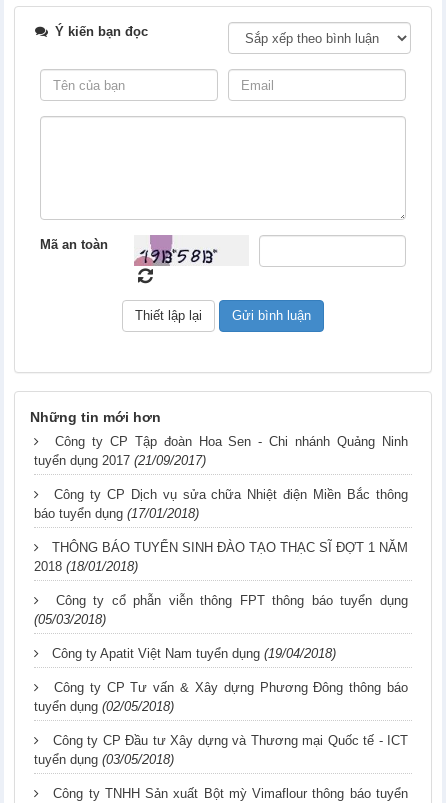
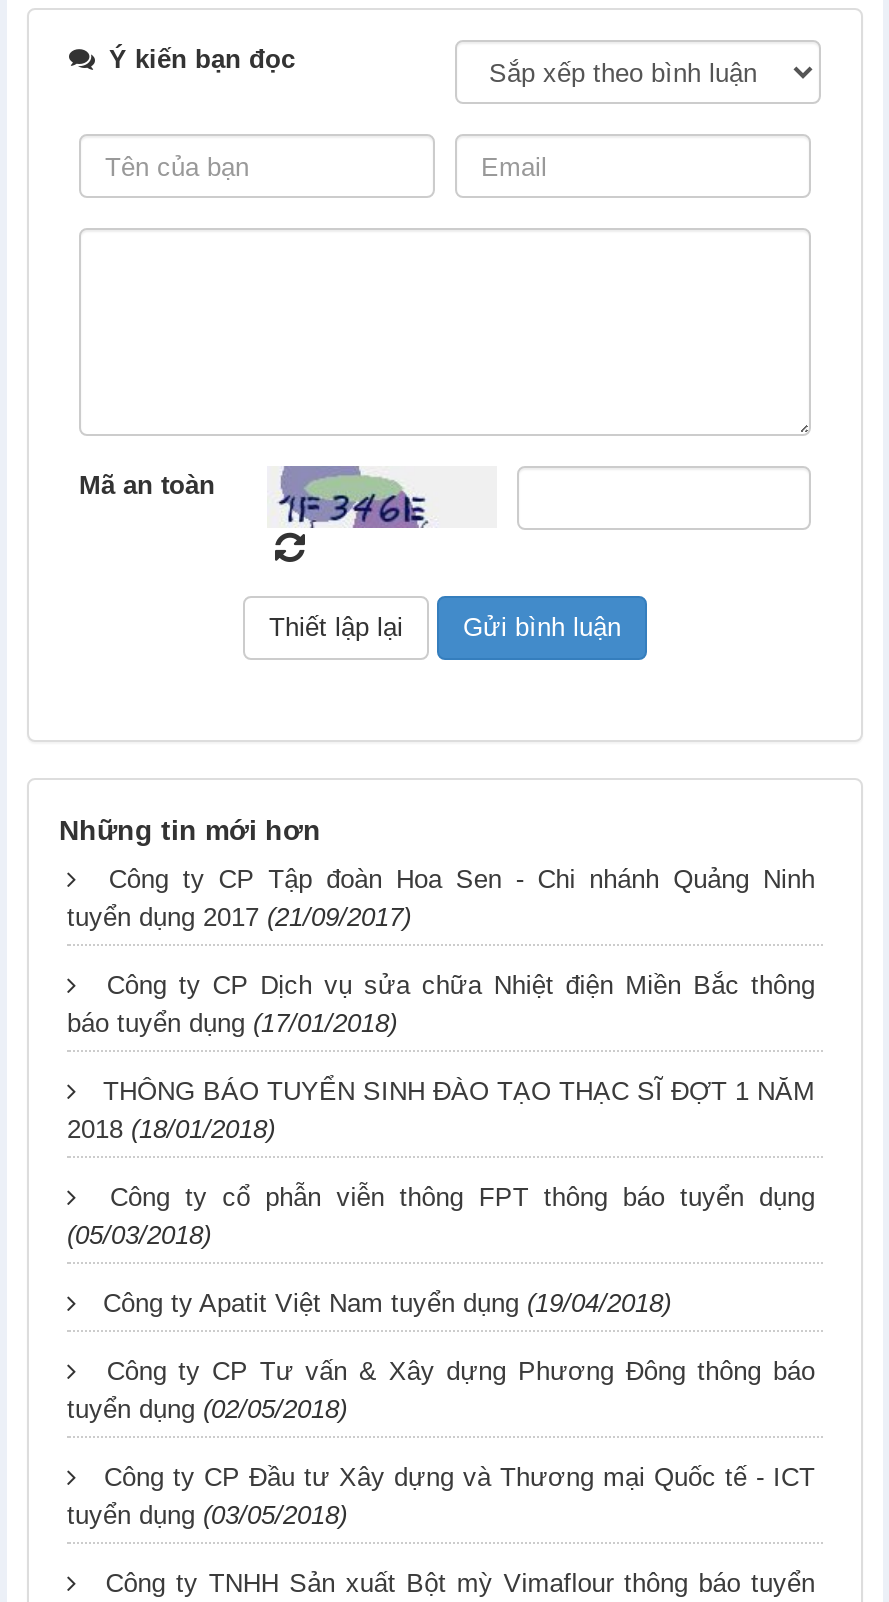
[133,234,218,267] [image] -> [267,464,433,530] [image]

